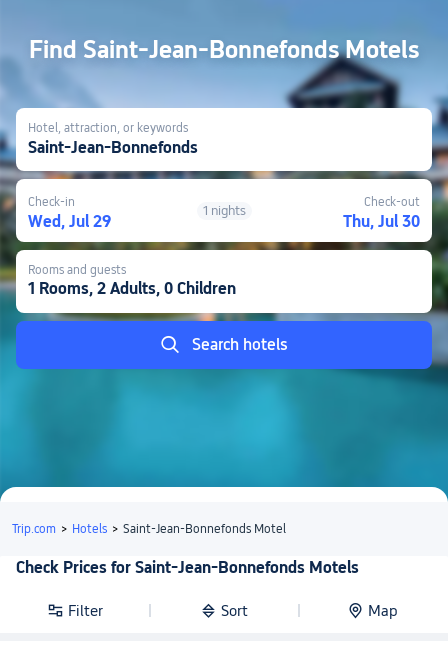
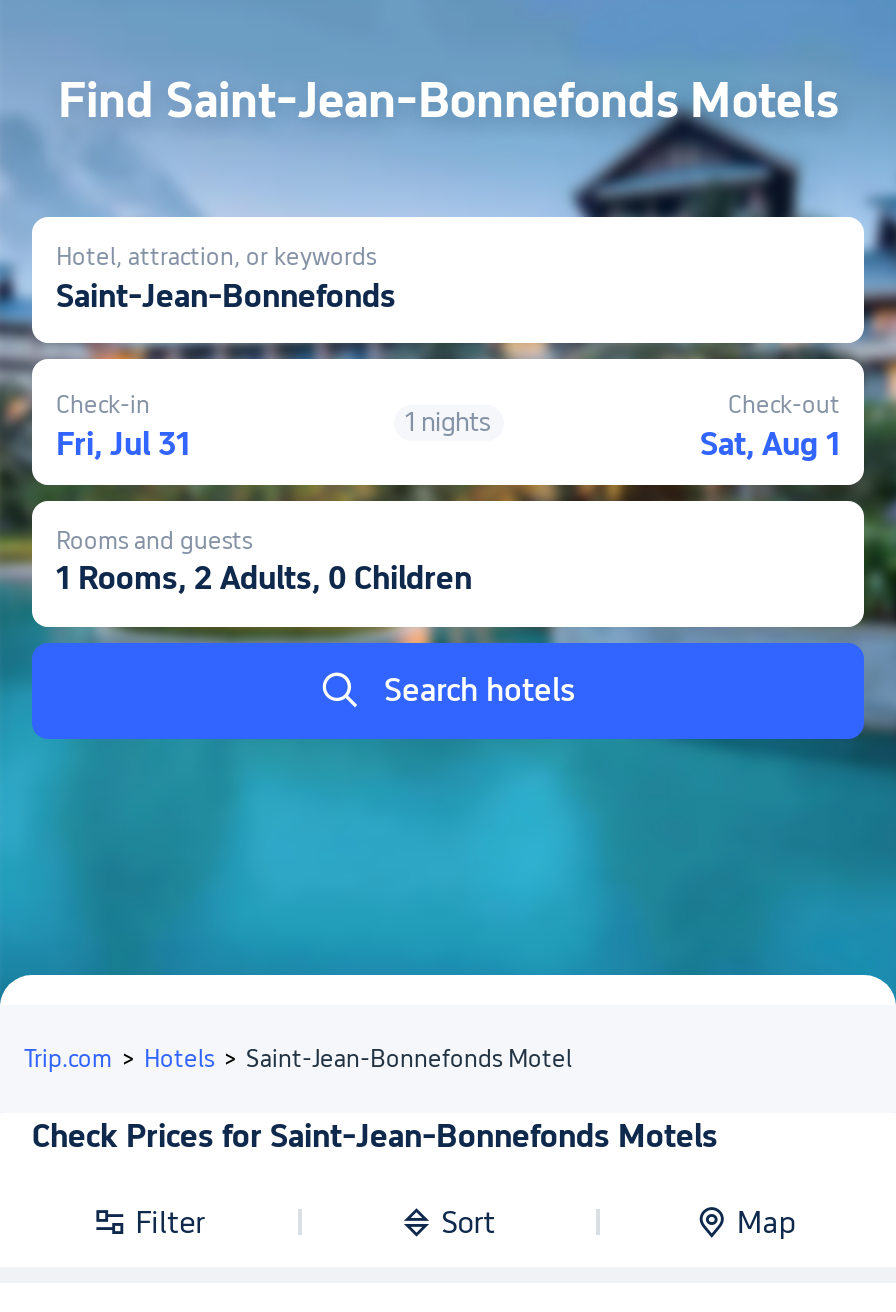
[28,211,111,230] Wed, Jul 29 -> [56,424,190,462] Fri, Jul 31
[343,211,420,230] Thu, Jul 30 -> [700,424,840,462] Sat, Aug 1

